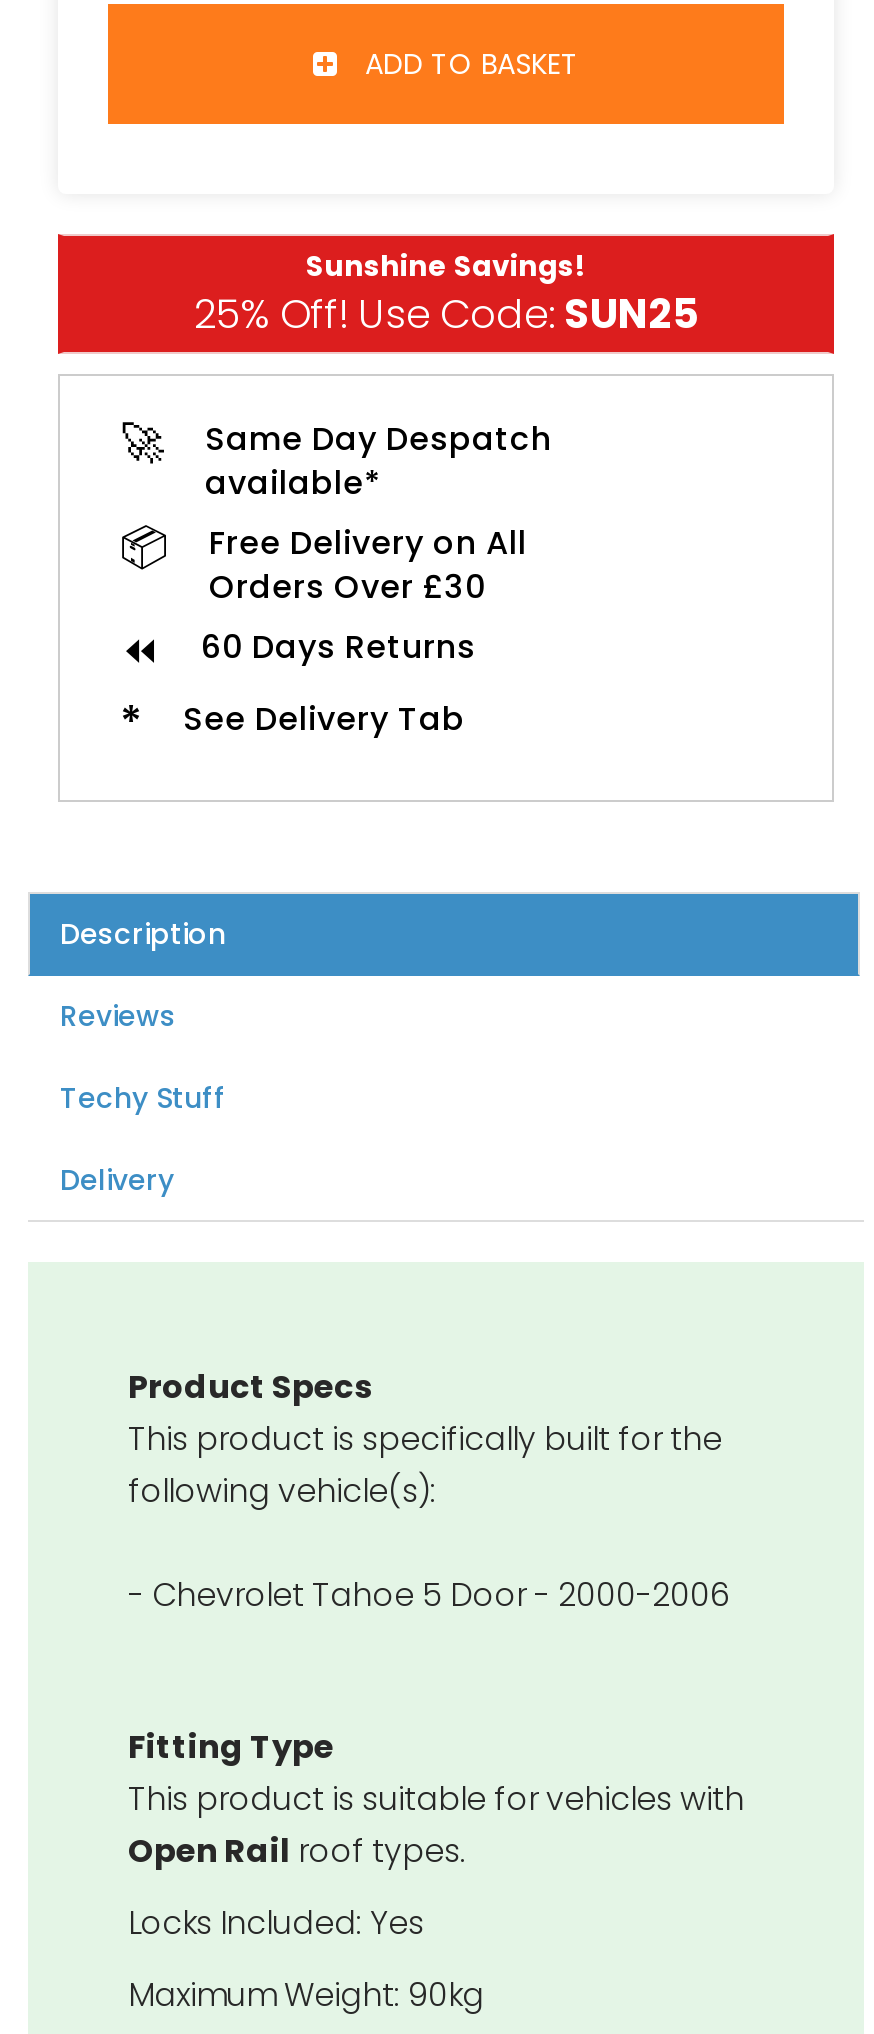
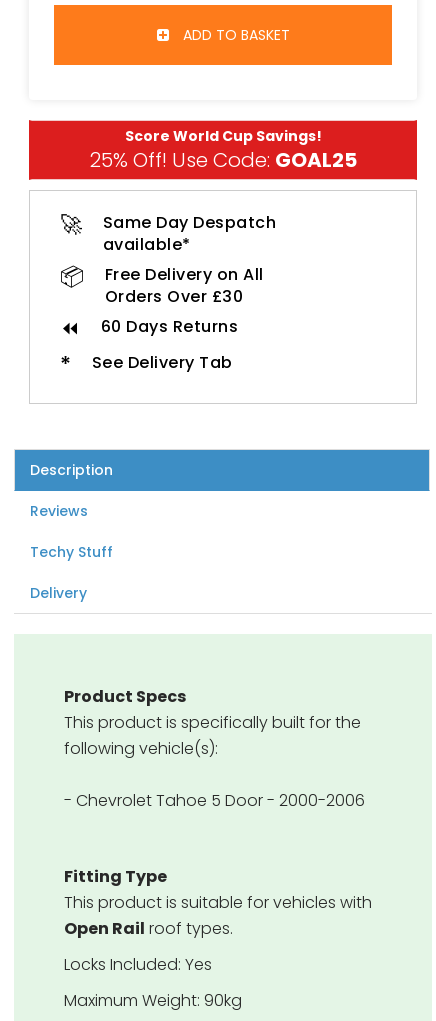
[194,246,698,342] Sunshine Savings! | 25% Off! Use Code: SUN25 -> [89,126,356,174] Score World Cup Savings! | 25% Off! Use Code: GOAL25

